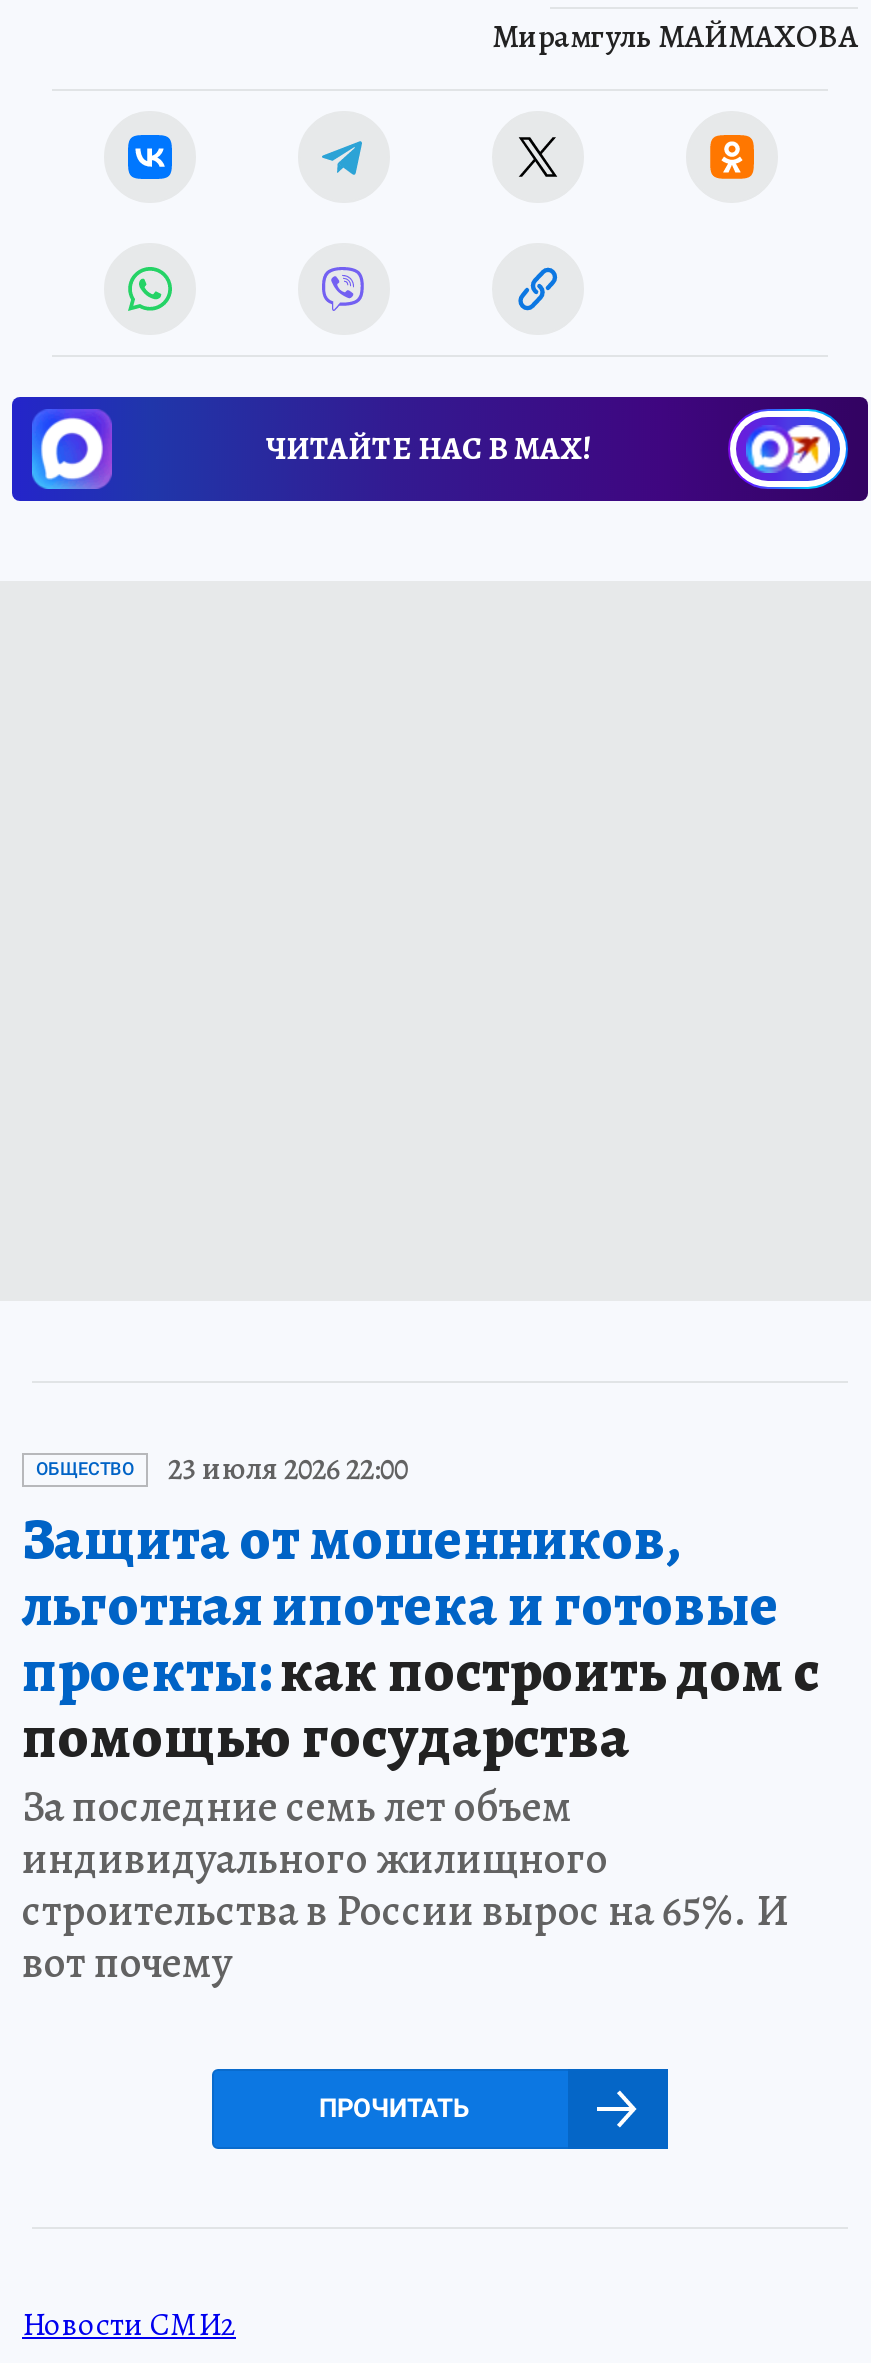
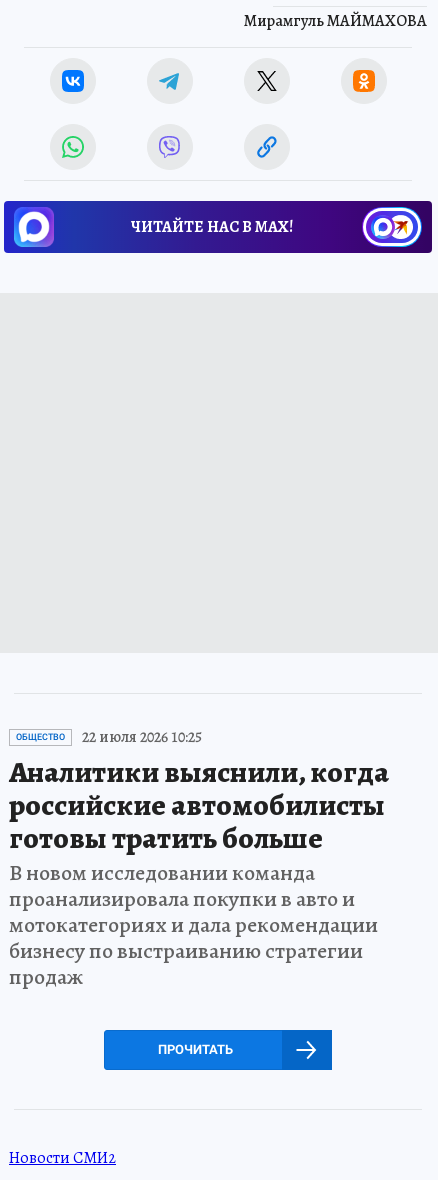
[22,1447,820,1993] 23 июля 2026 22:00 | Защита от мошенников, | льготная ипотека и готовые | проекты:как построить дом с | помощью государства | За последние семь лет объем | индивидуального жилищного | строительства в России вырос на 65%. И | вот почему -> [9,726,389,992] 22 июля 2026 10:25 | Аналитики выяснили, когда | российские автомобилисты | готовы тратить больше | В новом исследовании команда | проанализировала покупки в авто и | мотокатегориях и дала рекомендации | бизнесу по выстраиванию стратегии | продаж

